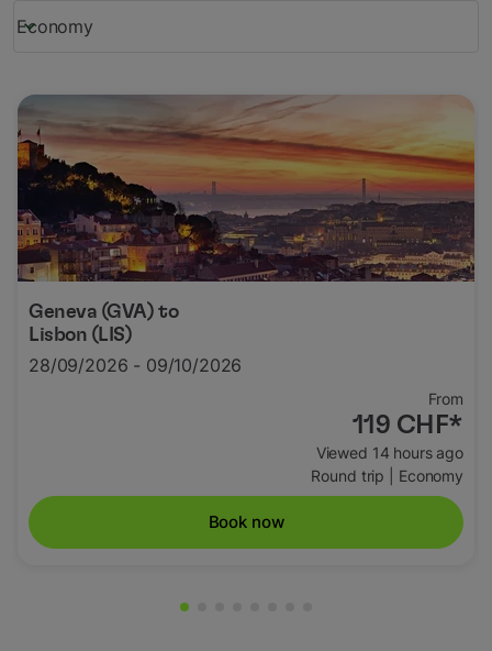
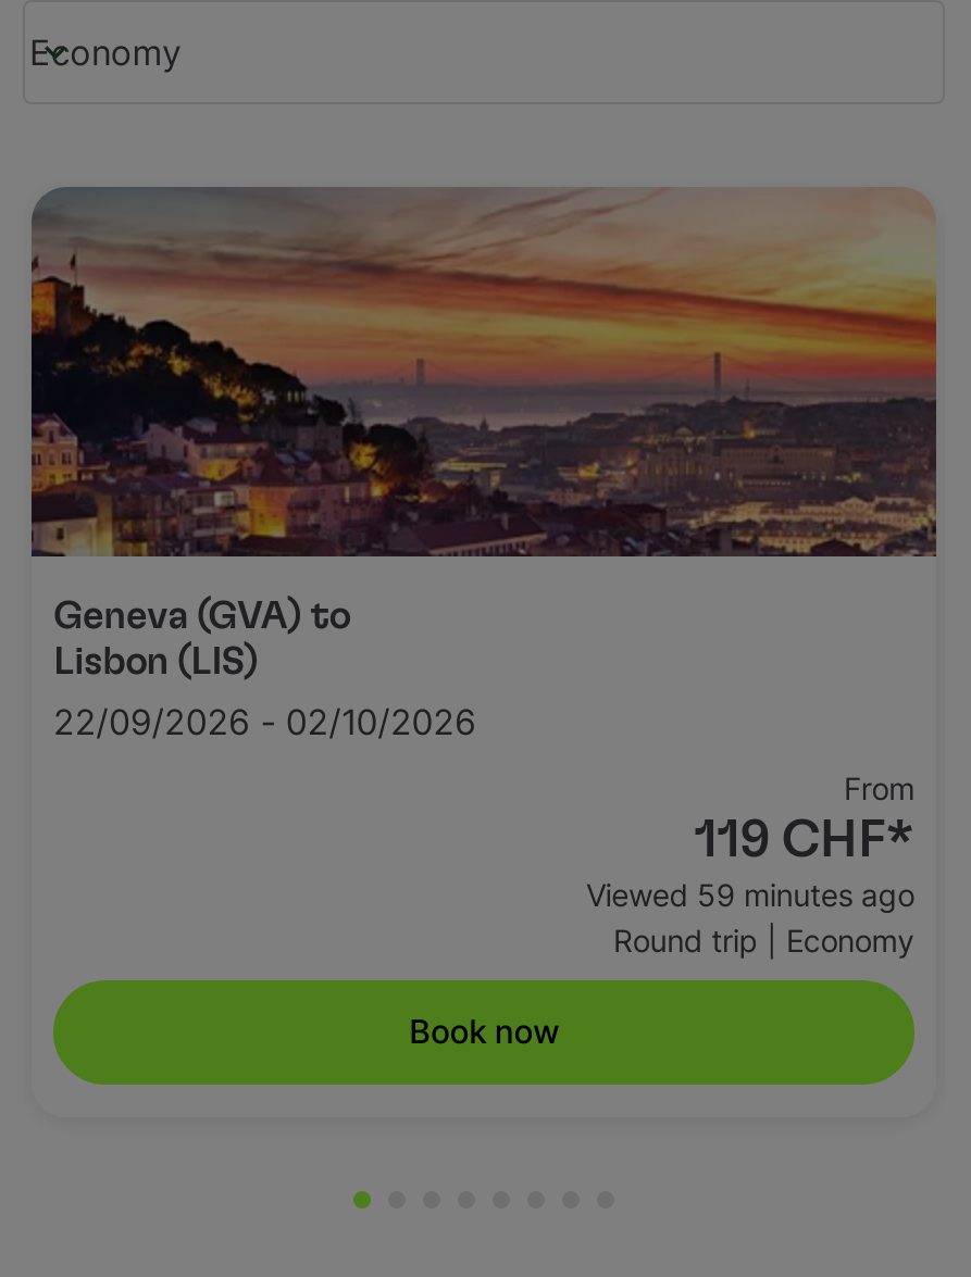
[29,354,242,376] 28/09/2026 - 09/10/2026 -> [53,700,476,743] 22/09/2026 - 02/10/2026
[316,443,463,462] Viewed 14 hours ago -> [586,876,914,913] Viewed 59 minutes ago

